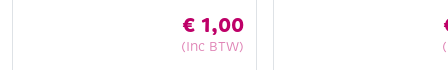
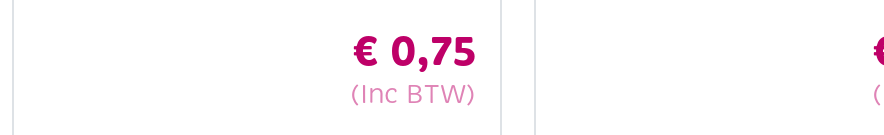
[182,11,244,37] €1,00 -> [352,24,476,76] €0,75

